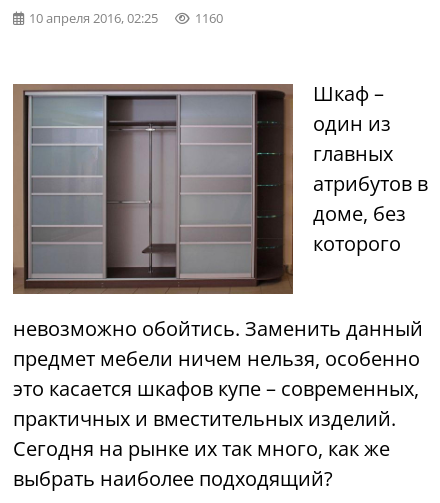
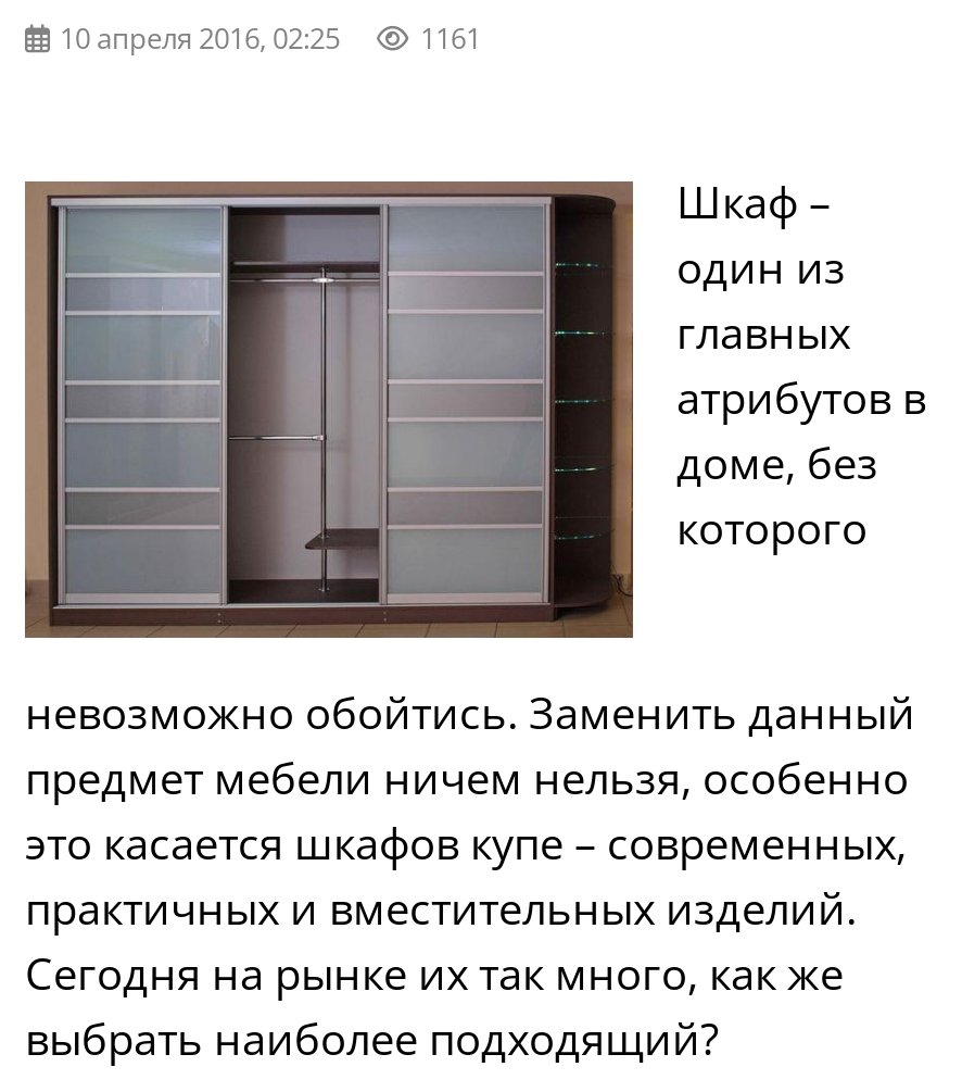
[195,9,223,27] 1160 -> [420,18,481,58] 1161

